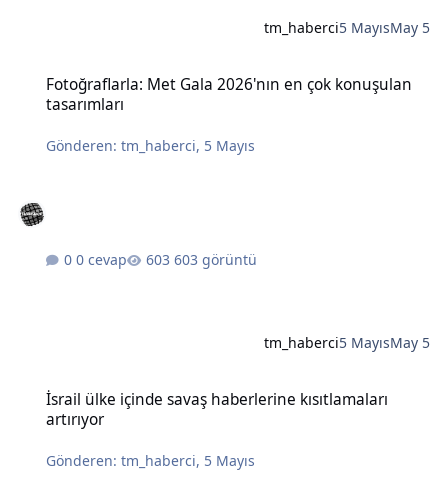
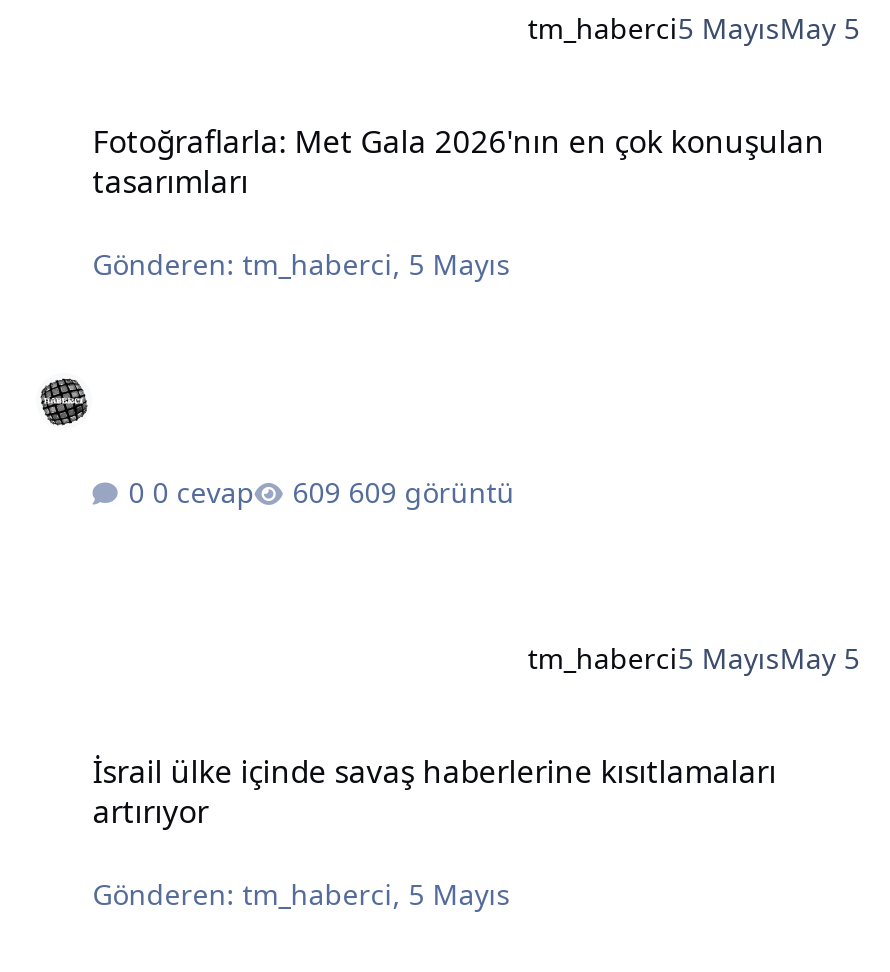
[174,250,257,269] 603 görüntü -> [348,474,514,512] 609 görüntü

